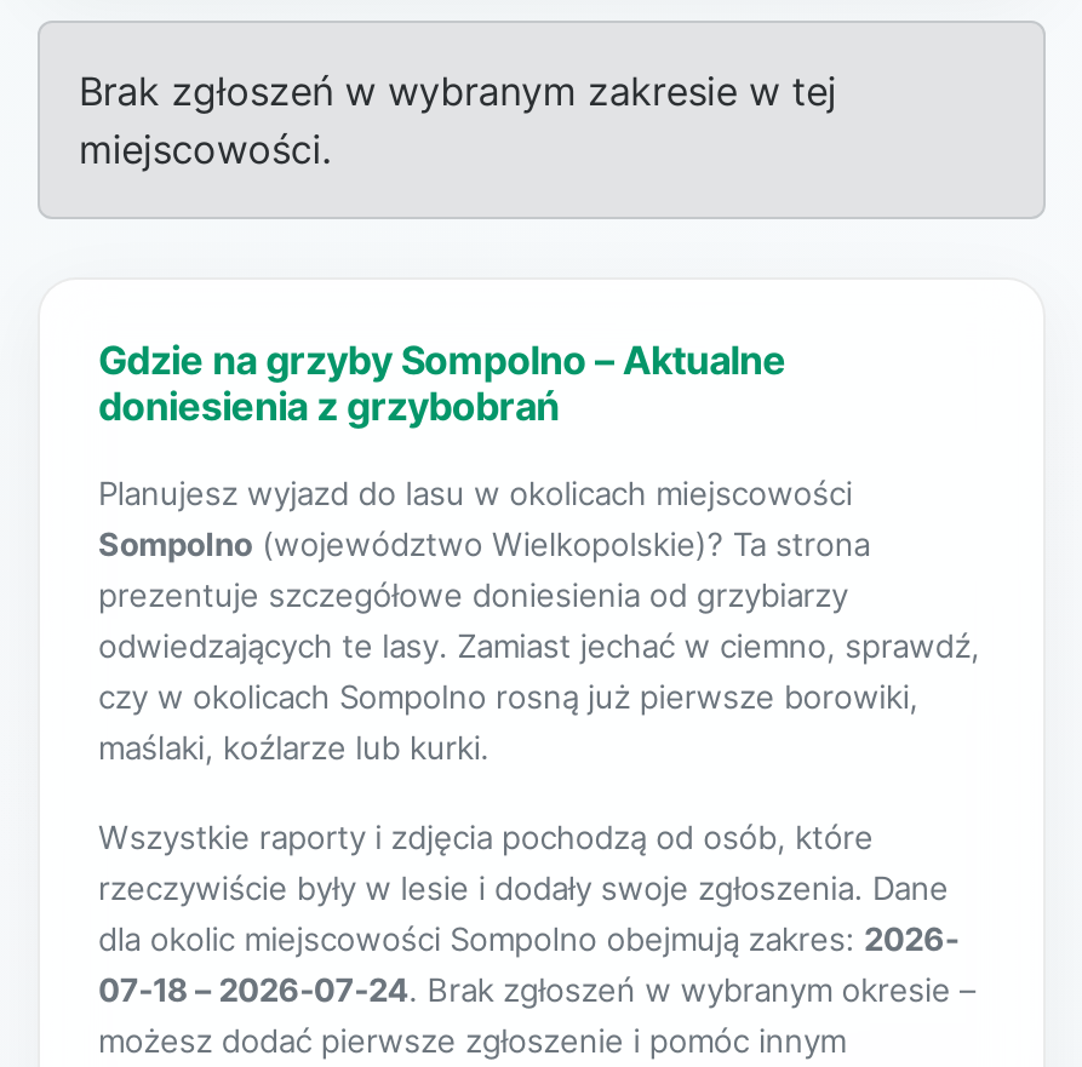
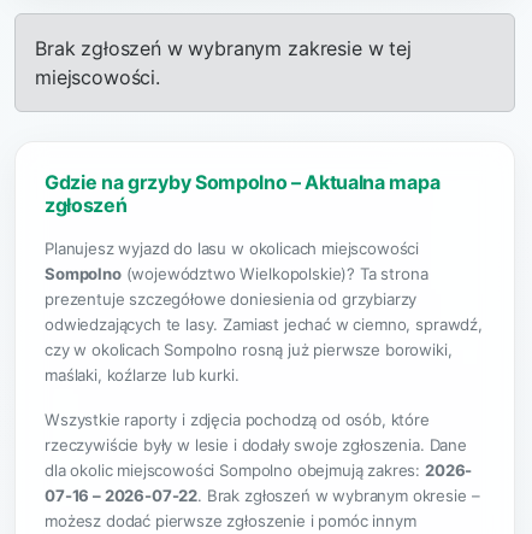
[98,335,786,430] Gdzie na grzyby Sompolno – Aktualne | doniesienia z grzybobrań -> [45,170,440,217] Gdzie na grzyby Sompolno – Aktualna mapa | zgłoszeń
[98,970,976,1009] 07-18 – 2026-07-24. Brak zgłoszeń w wybranym okresie – -> [45,486,480,505] 07-16 – 2026-07-22. Brak zgłoszeń w wybranym okresie –

